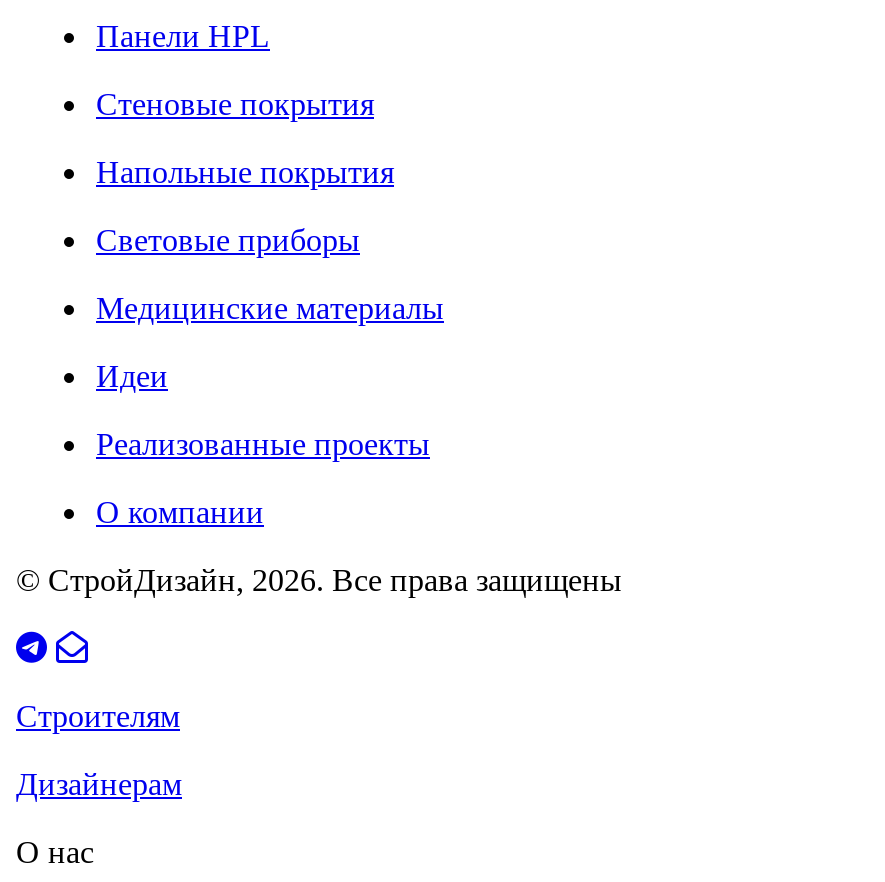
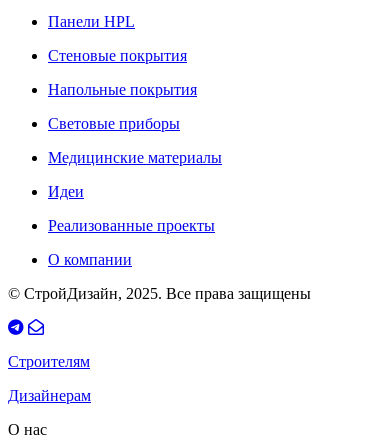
[16,563,622,597] © СтройДизайн, 2026. Все права защищены -> [8,285,311,302] © СтройДизайн, 2025. Все права защищены

